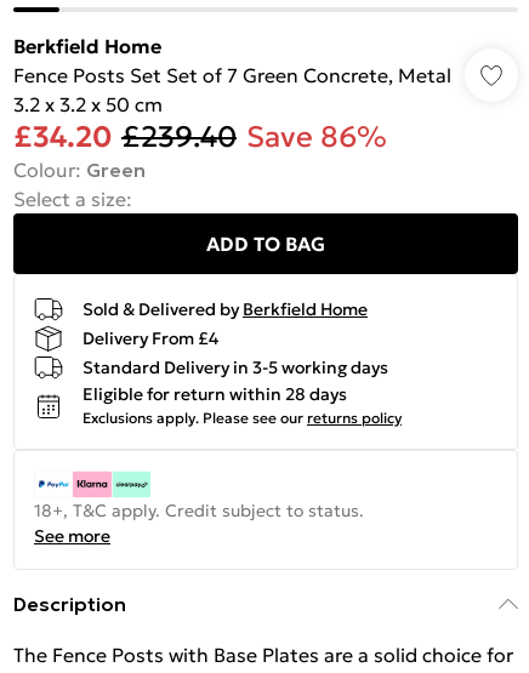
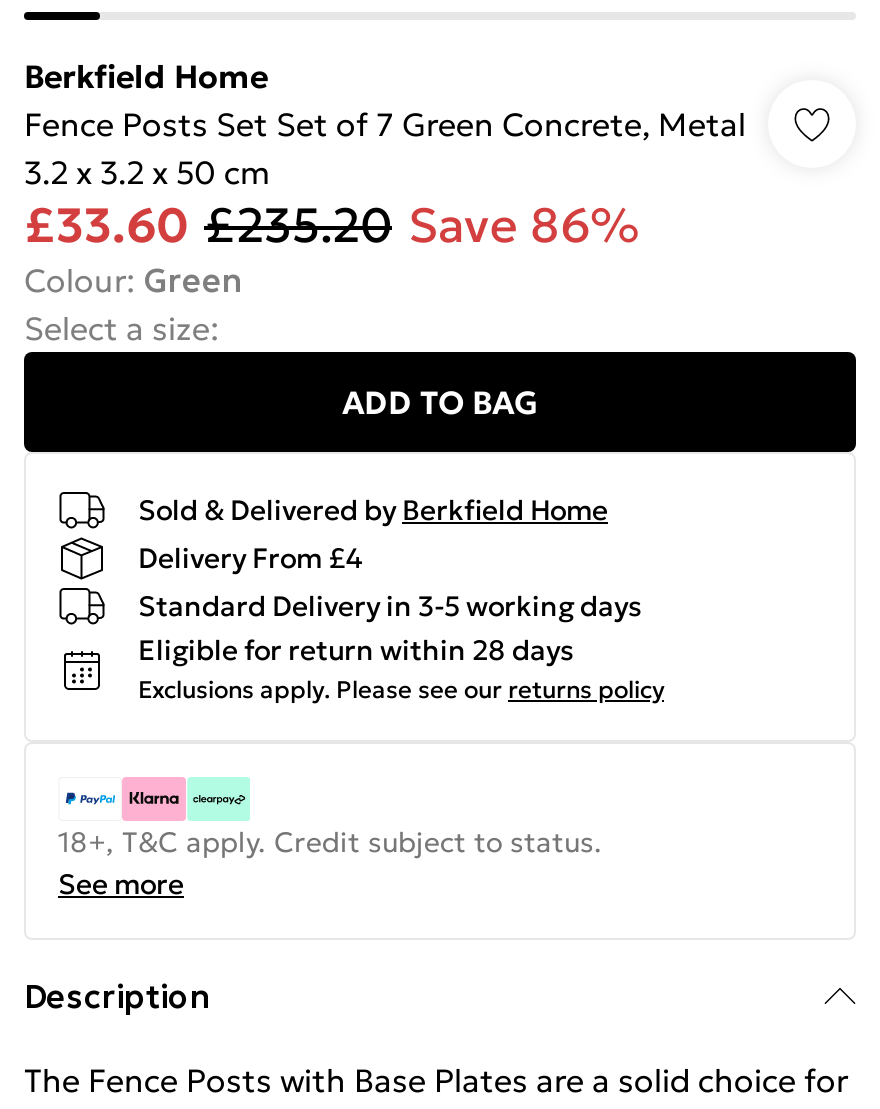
[13,119,387,155] £34.20 £239.40 Save 86% -> [24,196,640,256] £33.60 £235.20 Save 86%

